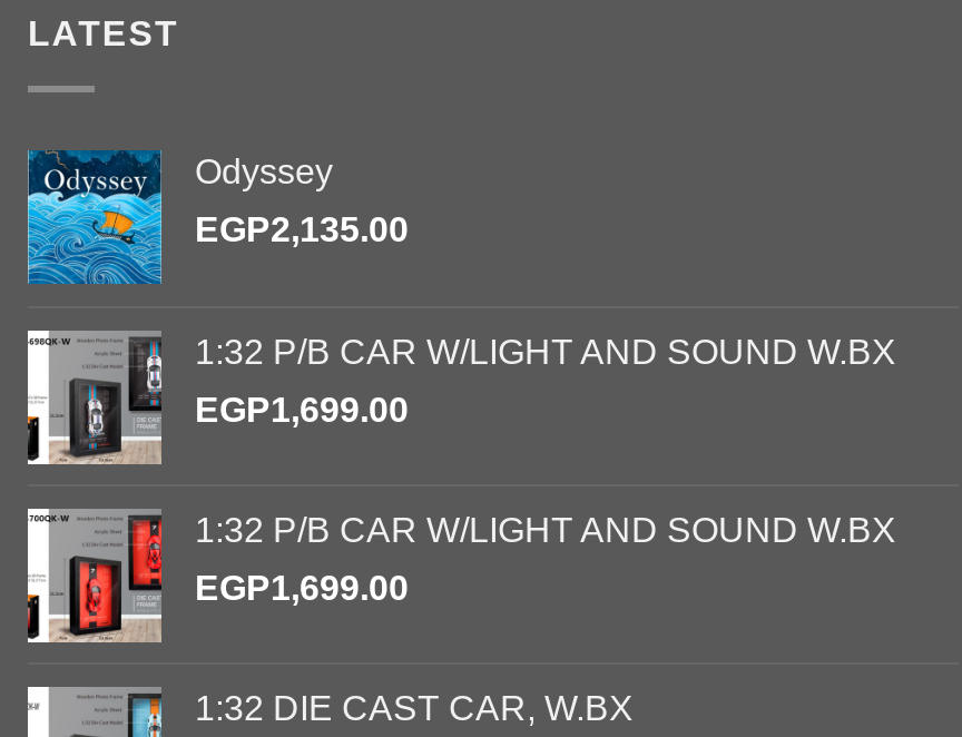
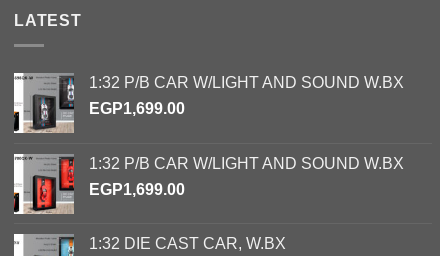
[26,149,409,285] [image] | Odyssey | EGP2,135.00 -> none

